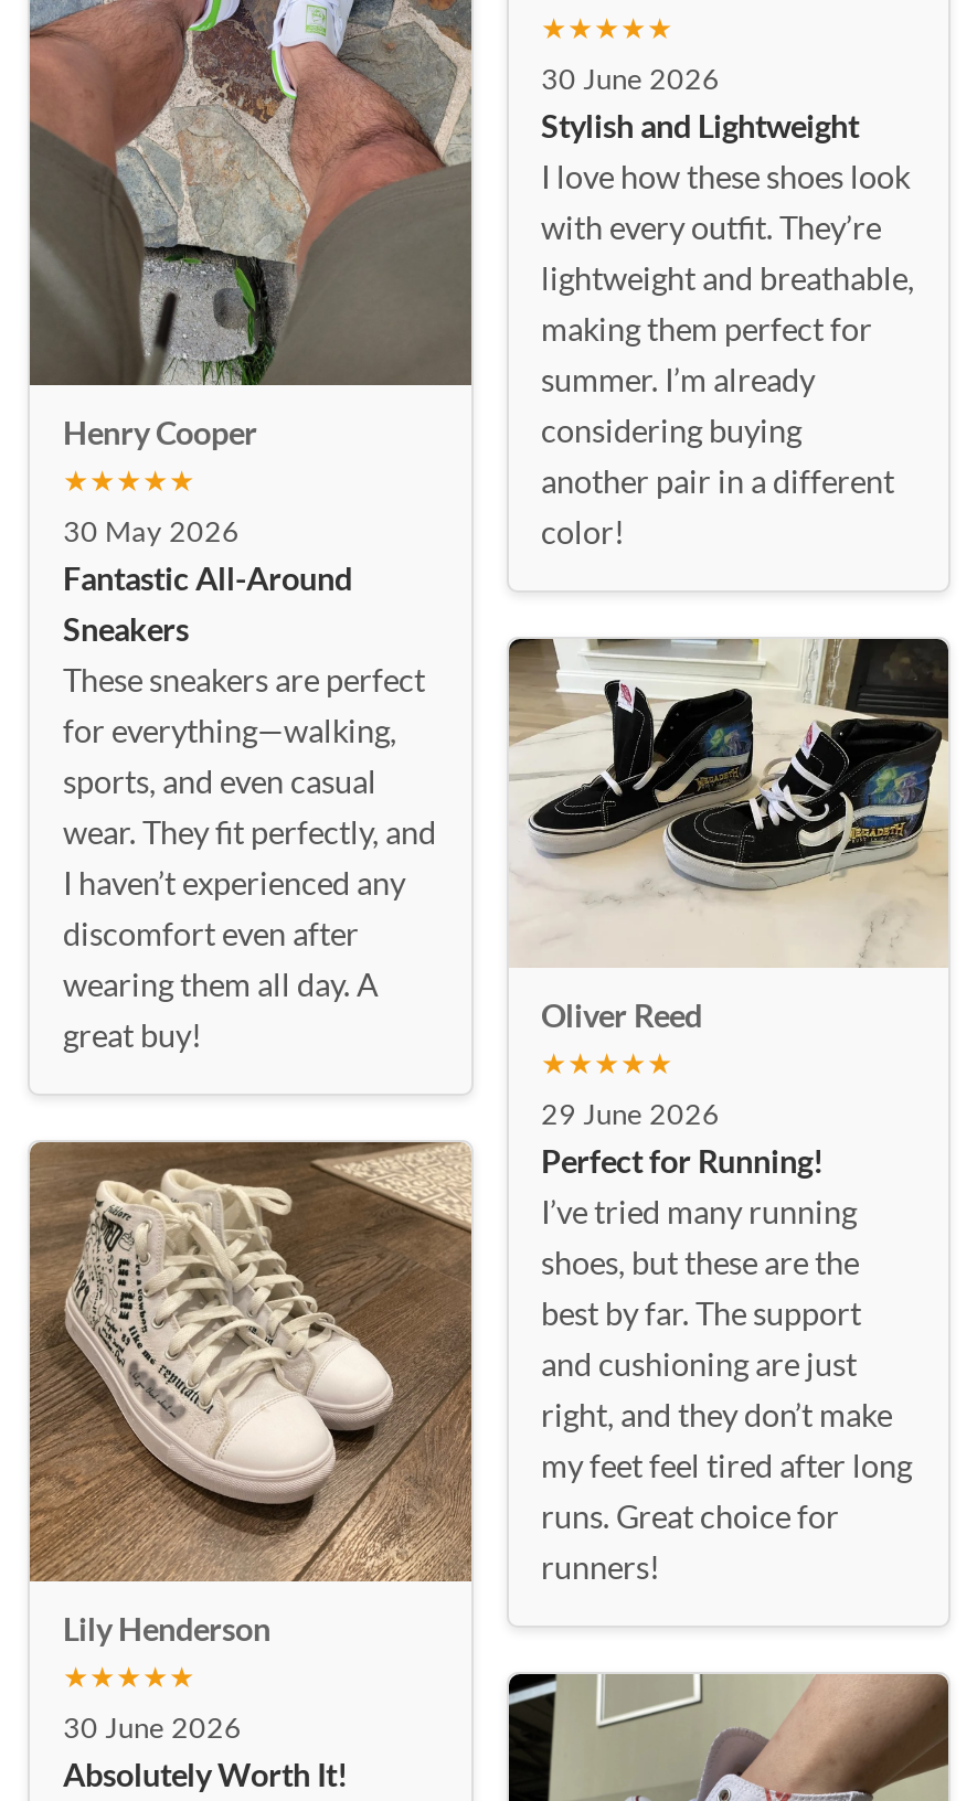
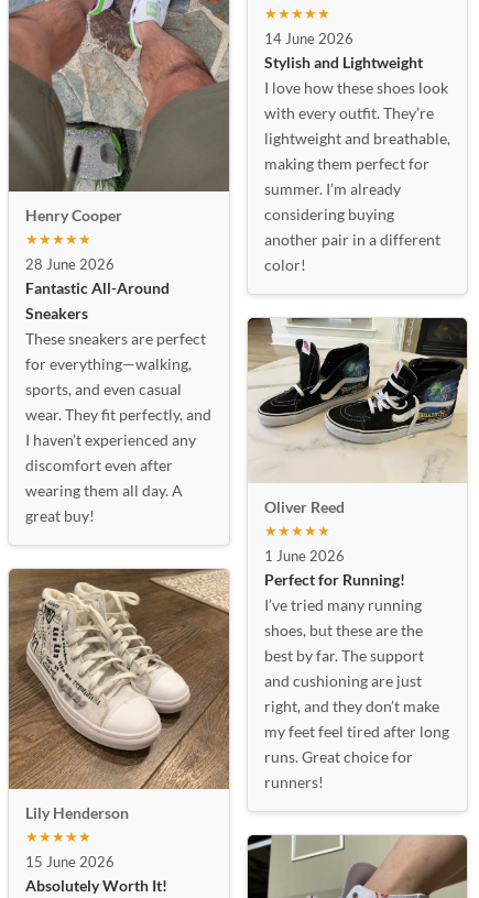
[541,60,720,95] 30 June 2026 -> [264,30,353,47] 14 June 2026
[63,512,240,547] 30 May 2026 -> [25,255,115,273] 28 June 2026
[541,1096,720,1131] 29 June 2026 -> [264,547,344,564] 1 June 2026
[63,1709,242,1745] 30 June 2026 -> [25,852,115,870] 15 June 2026

